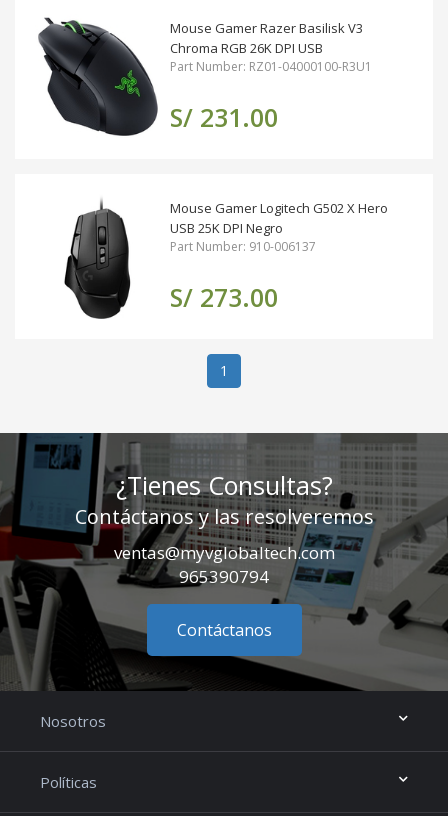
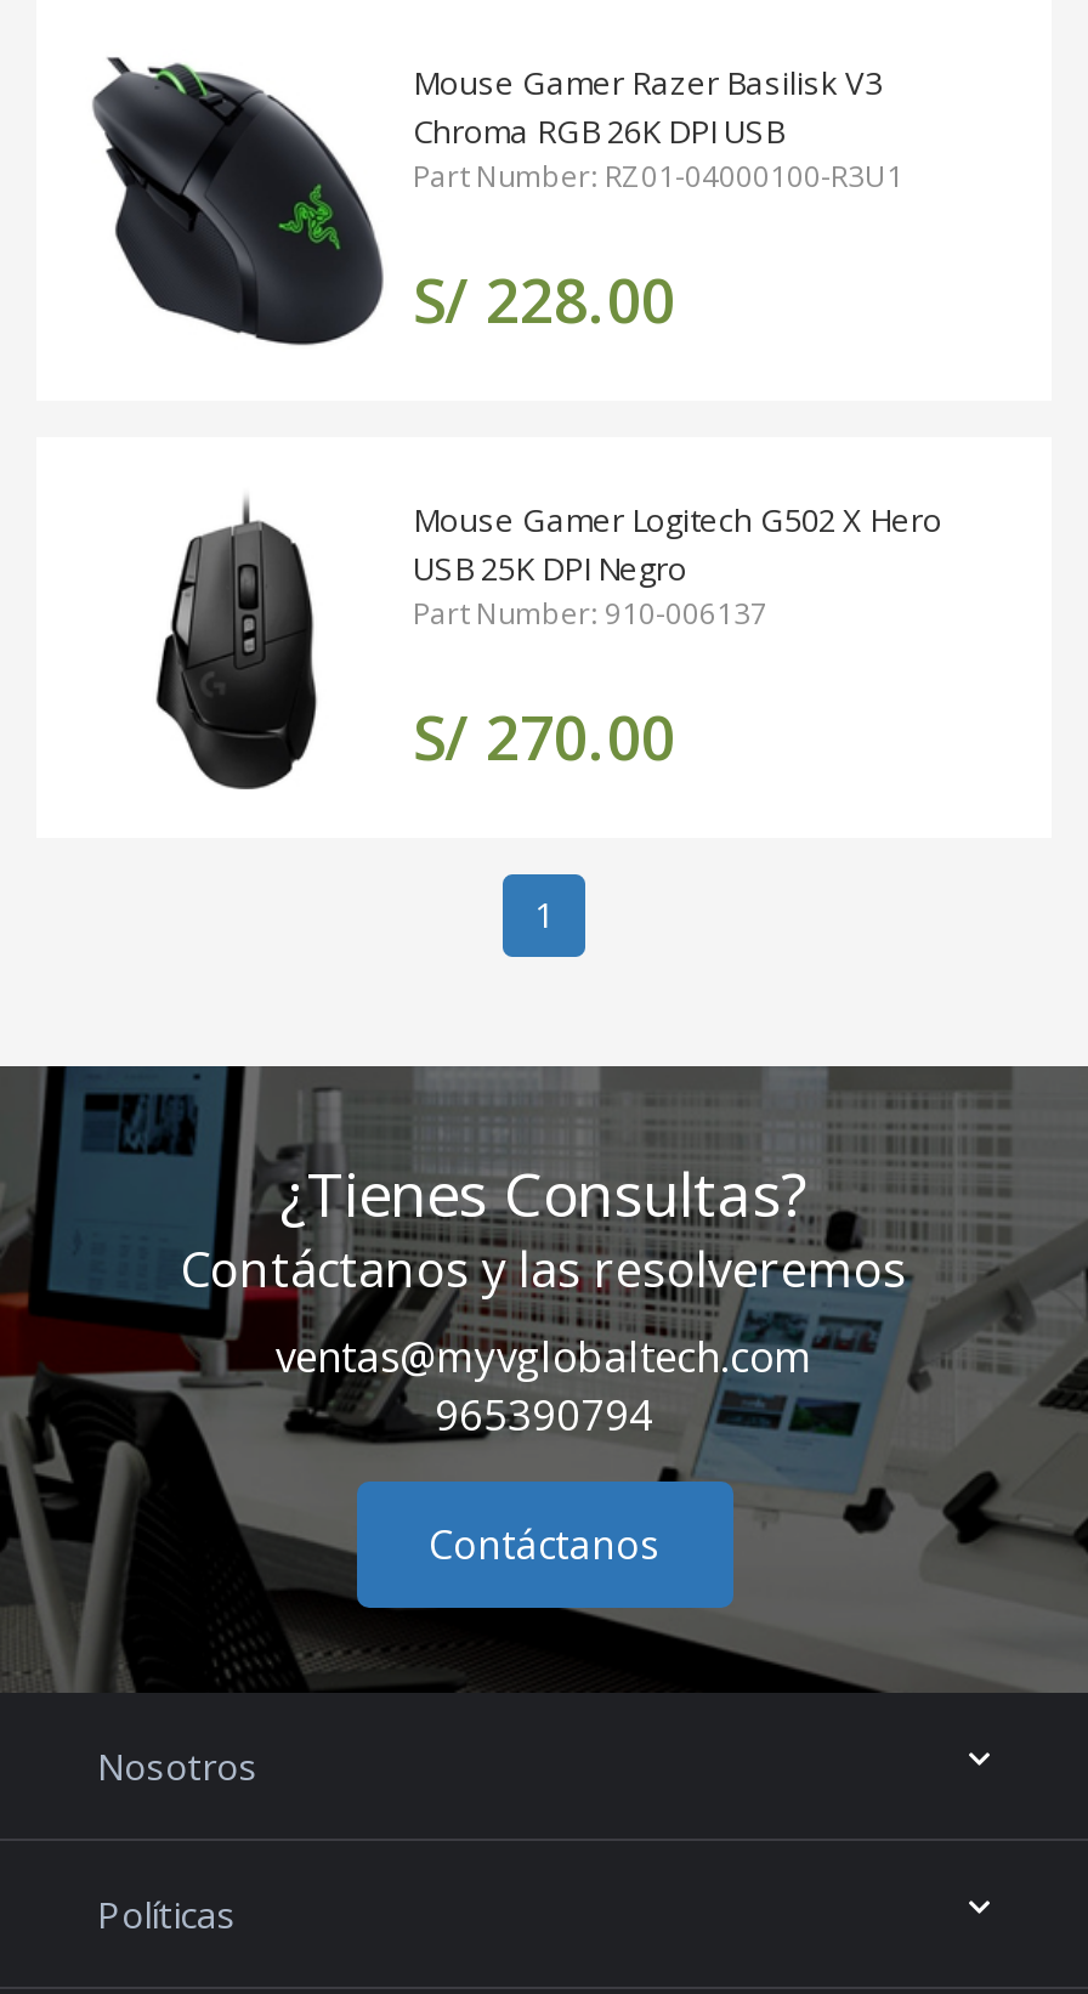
[170,100,278,134] S/ 231.00 -> [413,257,675,340] S/ 228.00
[170,280,278,314] S/ 273.00 -> [413,695,675,777] S/ 270.00

